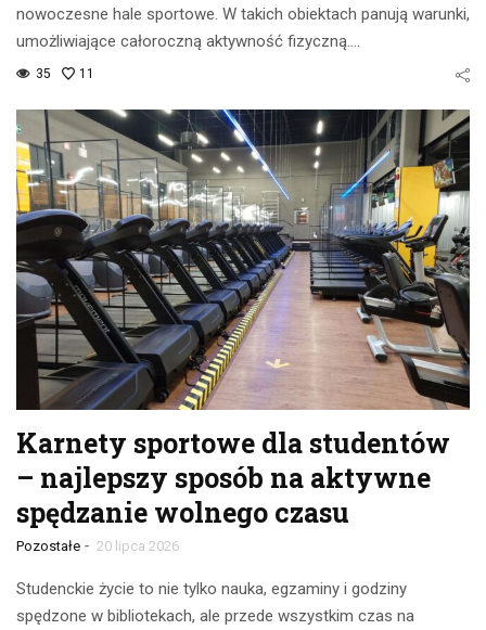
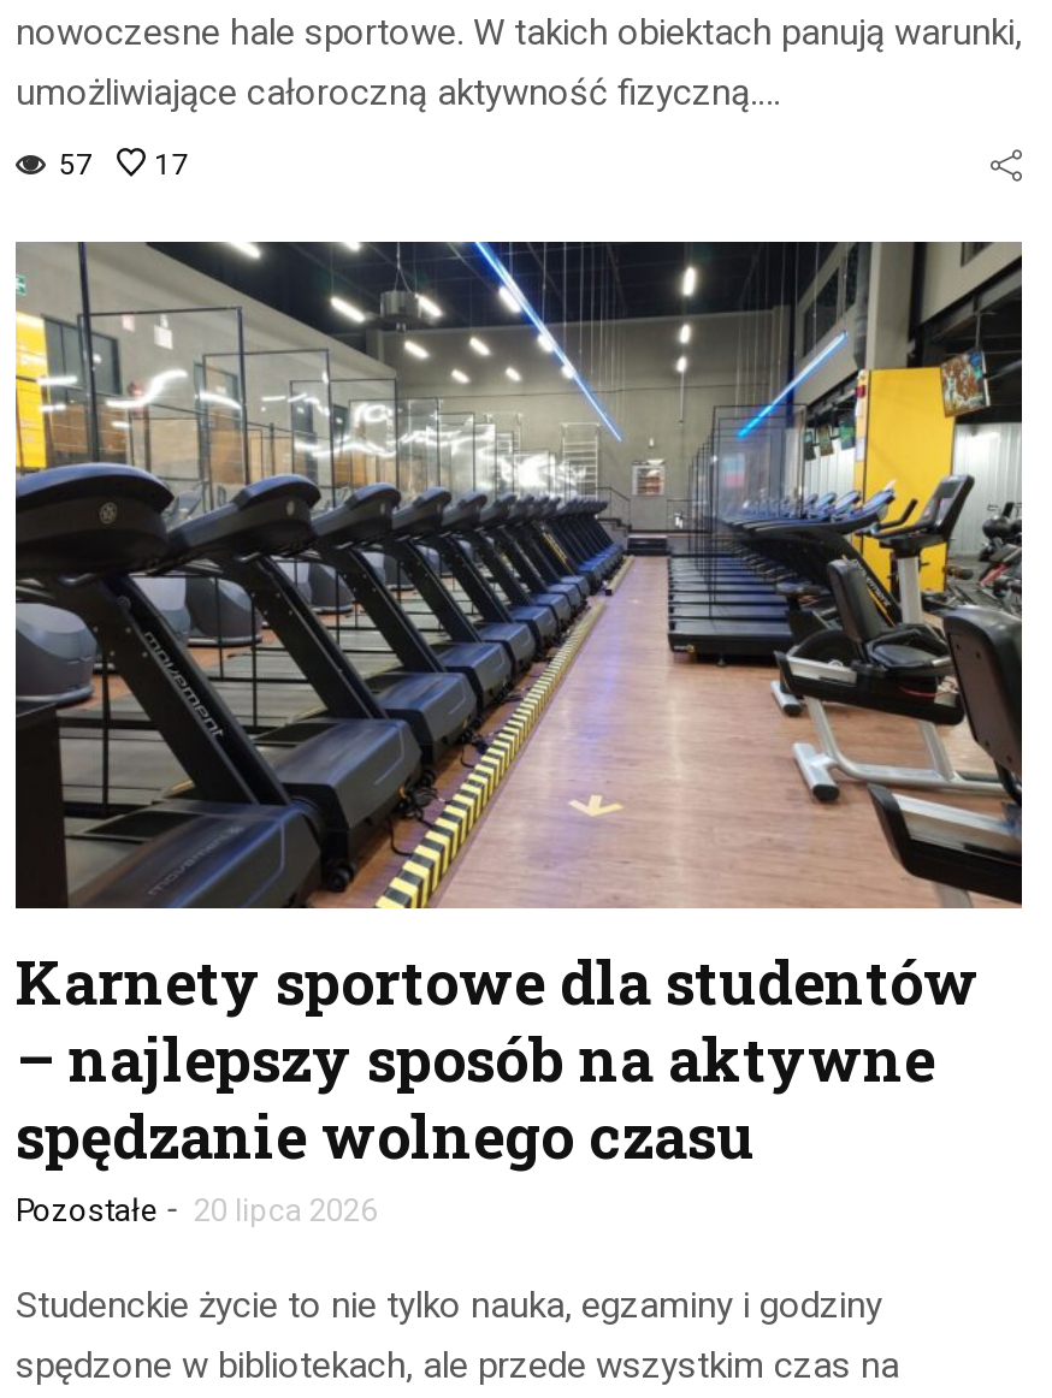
[36,67,51,82] 35 -> [59,148,93,181] 57
[79,67,94,82] 11 -> [155,148,188,181] 17

